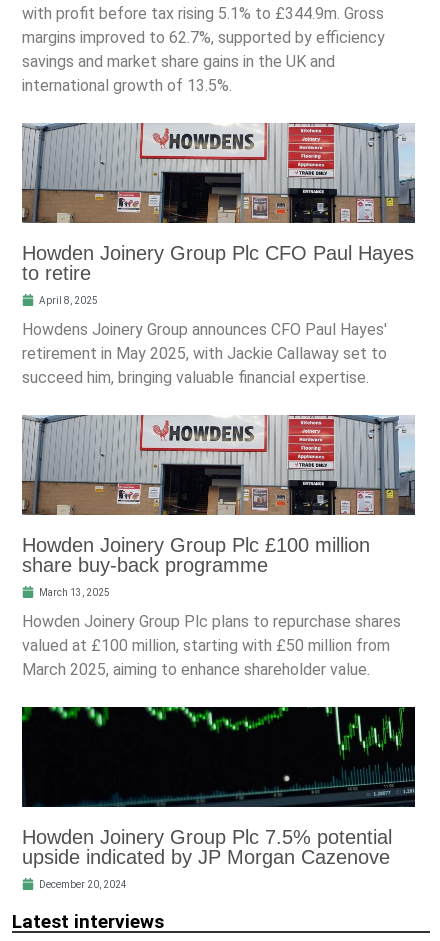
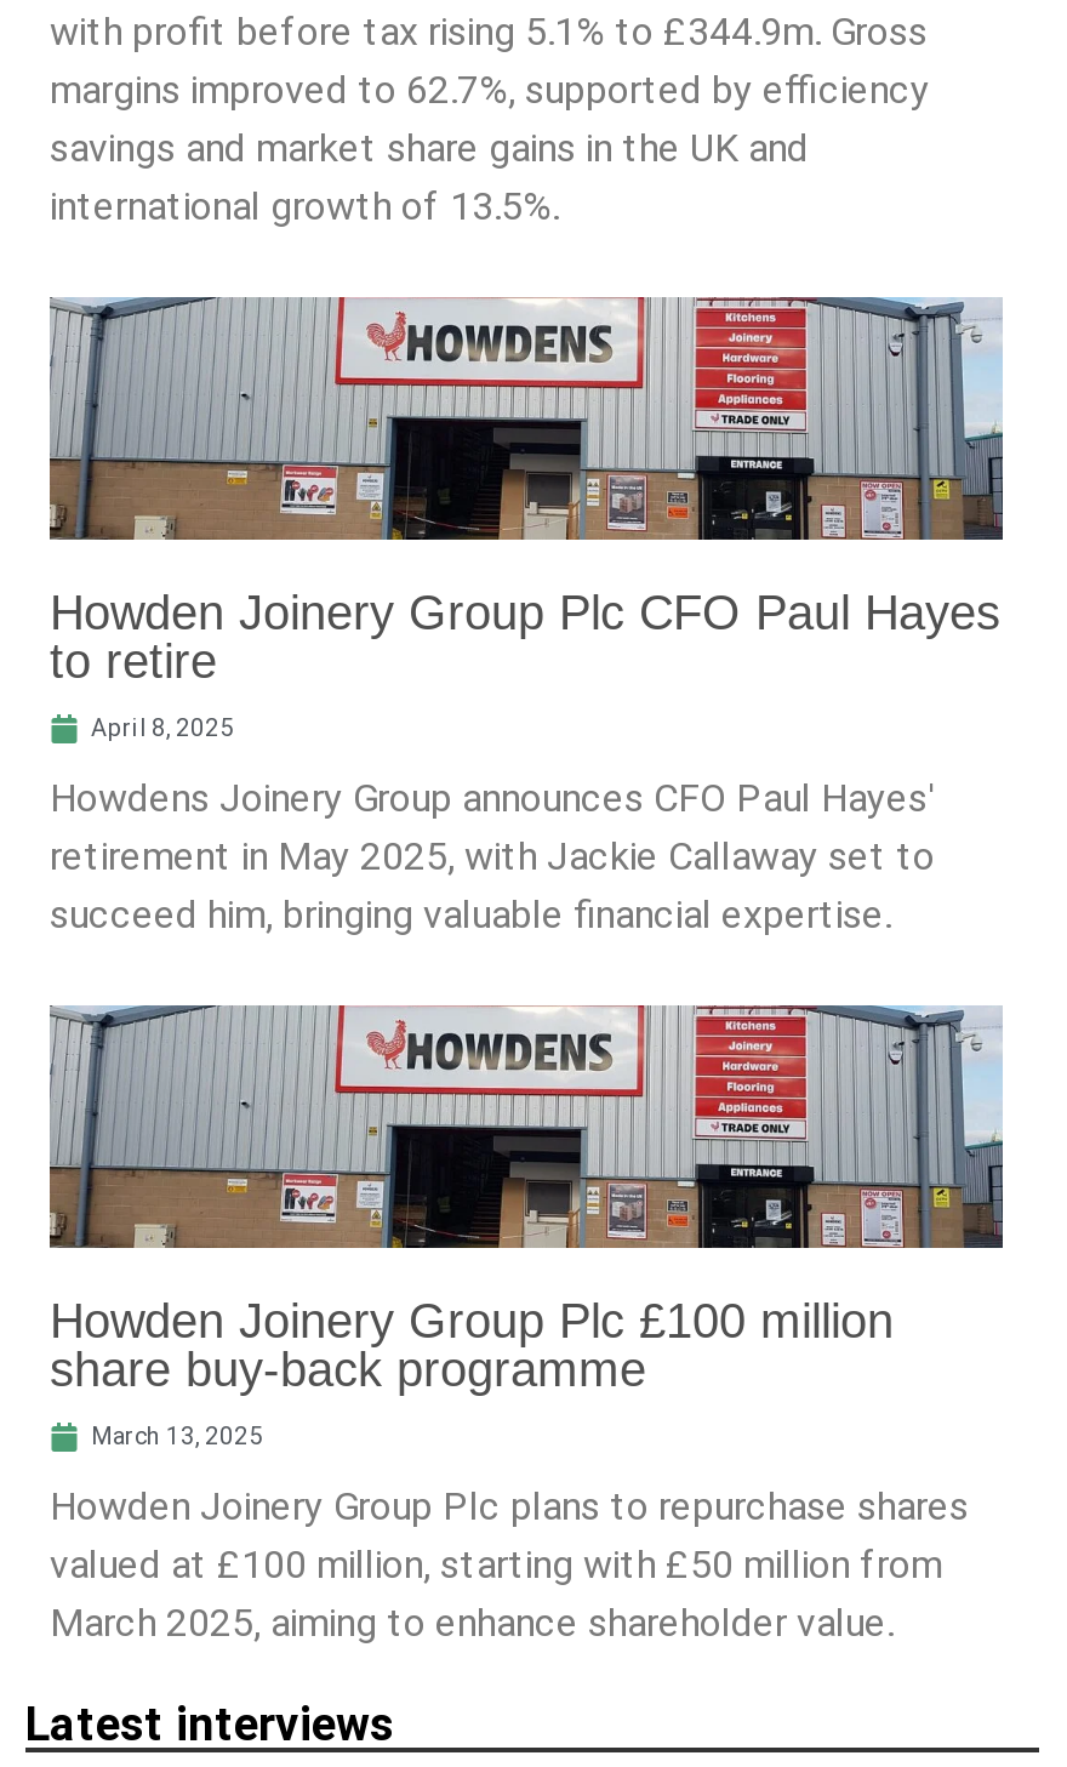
[21,699,416,890] [image] | Howden Joinery Group Plc 7.5% potential | upside indicated by JP Morgan Cazenove | December 20, 2024 -> none

